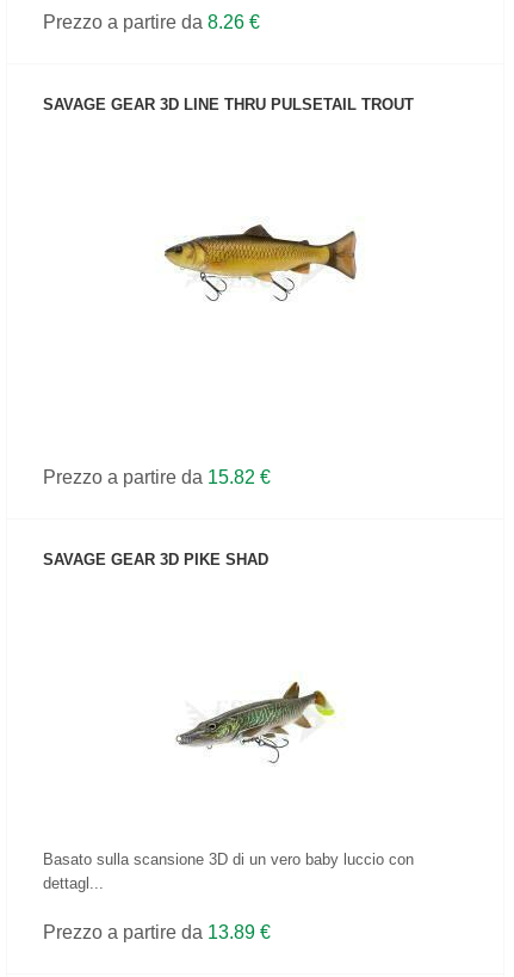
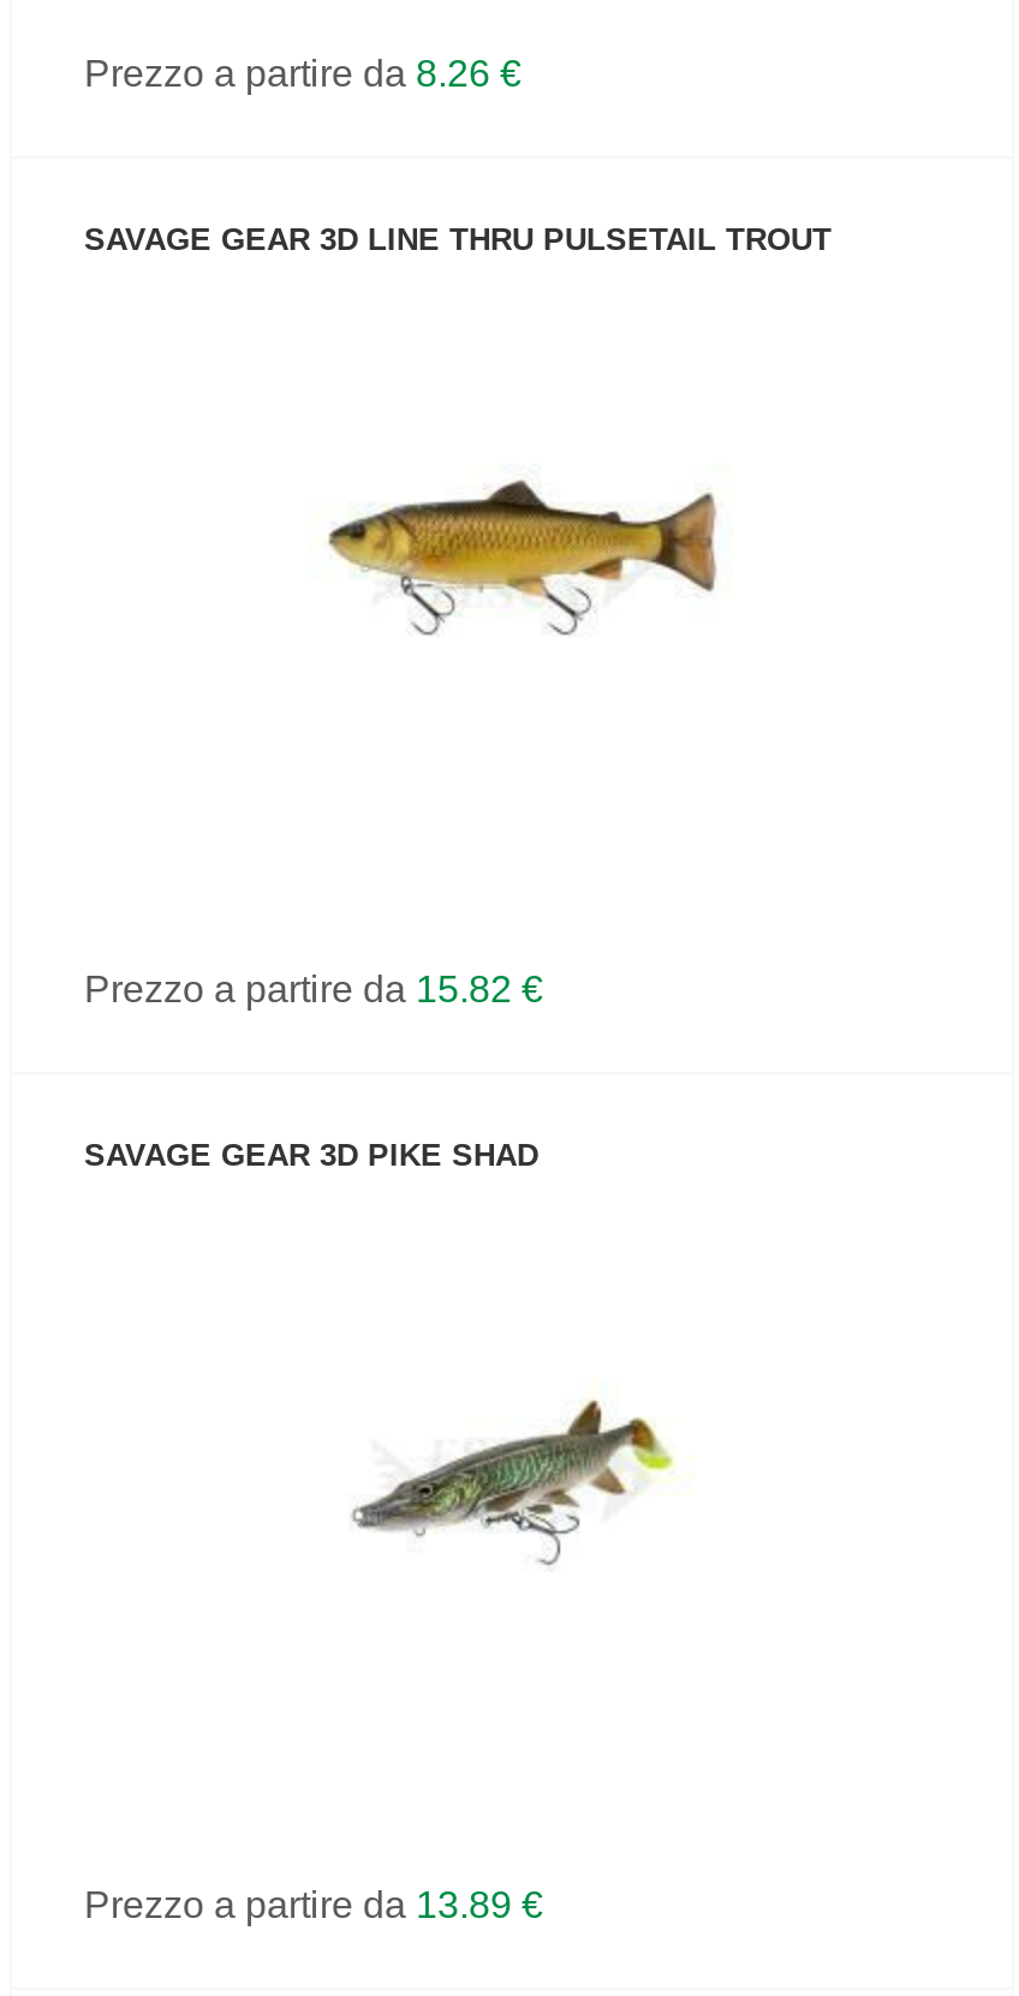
[43,850,414,892] Basato sulla scansione 3D di un vero baby luccio con | dettagl... -> none

